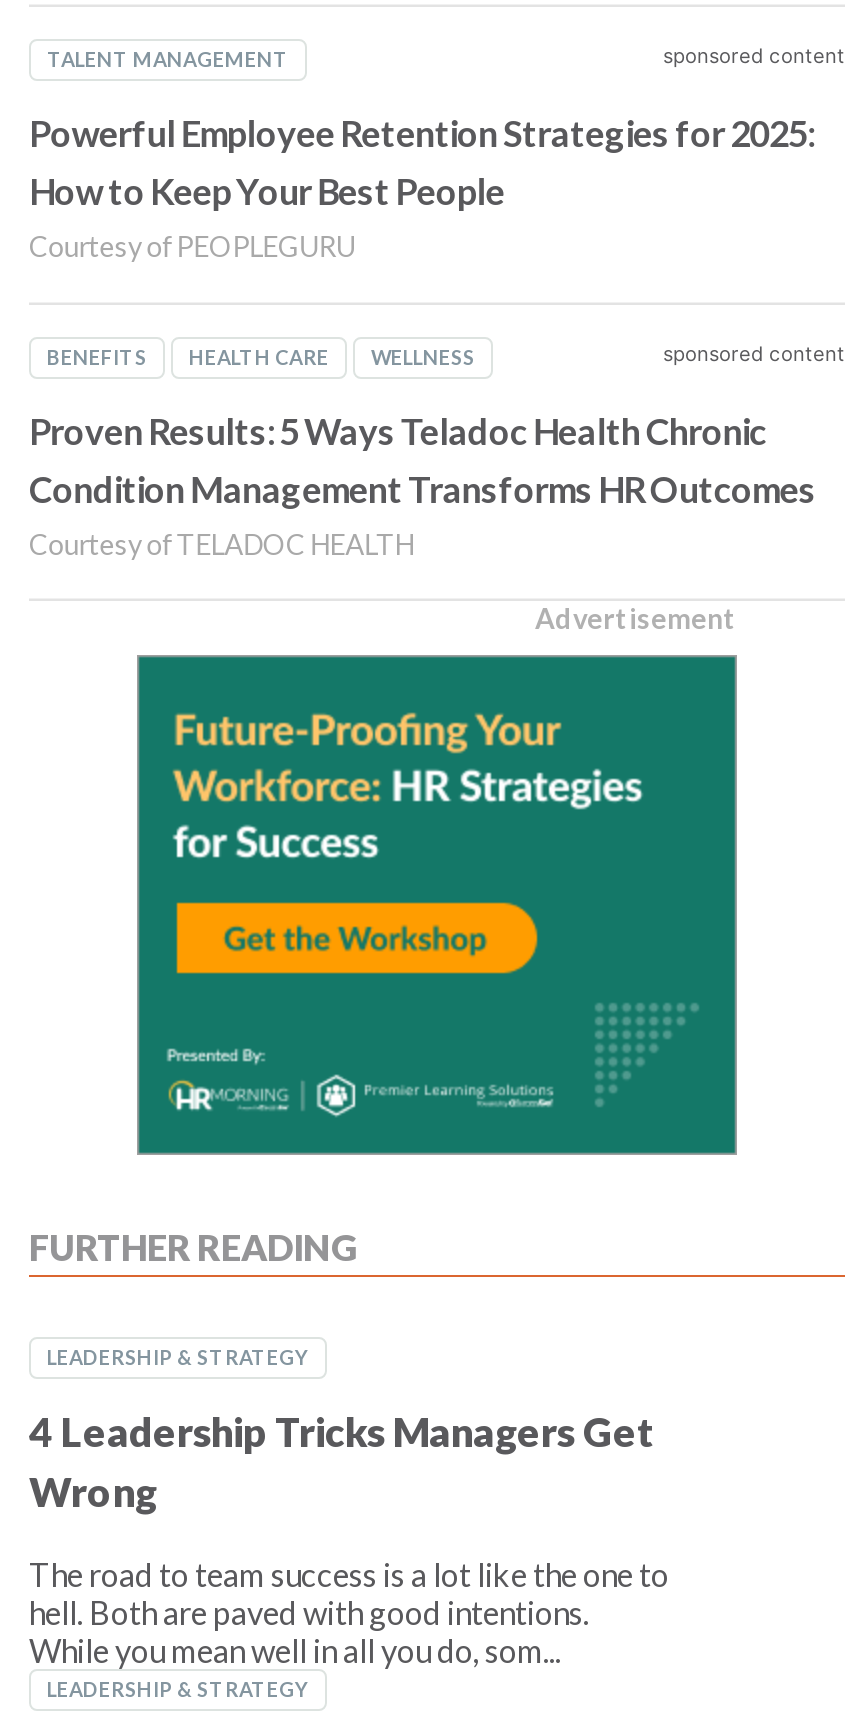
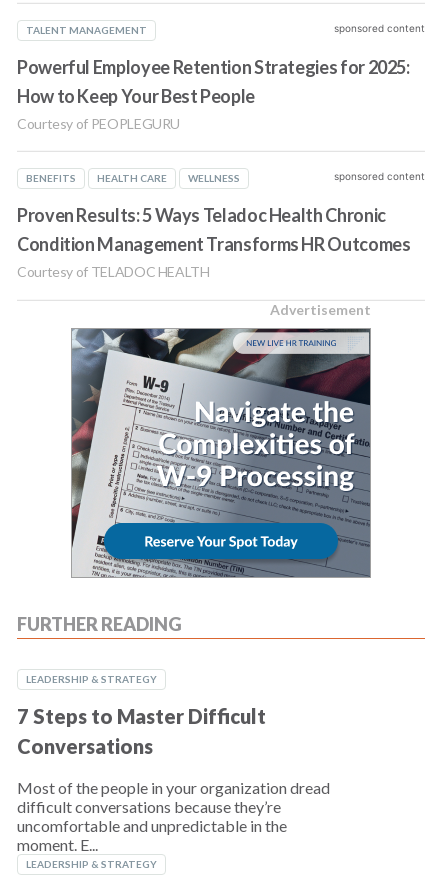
[137,655,737,1155] [image] -> [71,328,371,578] [image]
[29,1406,655,1514] 4 Leadership Tricks Managers Get | Wrong -> [17,704,266,758] 7 Steps to Master Difficult | Conversations
[29,1554,669,1668] The road to team success is a lot like the one to | hell. Both are paved with good intentions. | While you mean well in all you do, som... -> [17,778,330,854] Most of the people in your organization dread | difficult conversations because they’re | uncomfortable and unpredictable in the | moment. E...

